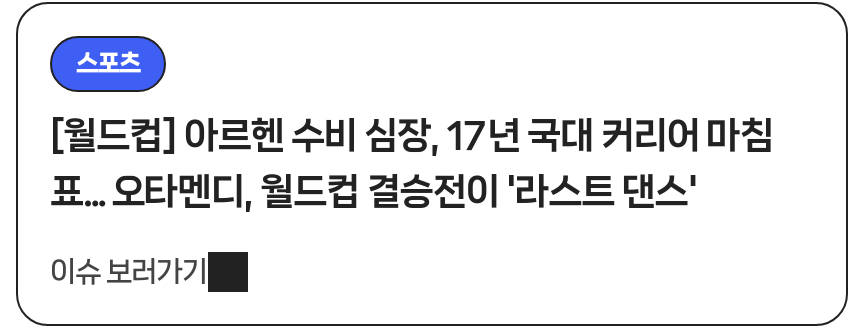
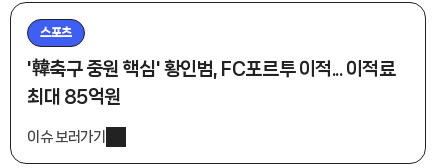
[50,116,773,212] [월드컵] 아르헨 수비 심장, 17년 국대 커리어 마침 | 표... 오타멘디, 월드컵 결승전이 '라스트 댄스' -> [27,59,396,107] '韓축구 중원 핵심' 황인범, FC포르투 이적... 이적료 | 최대 85억원

